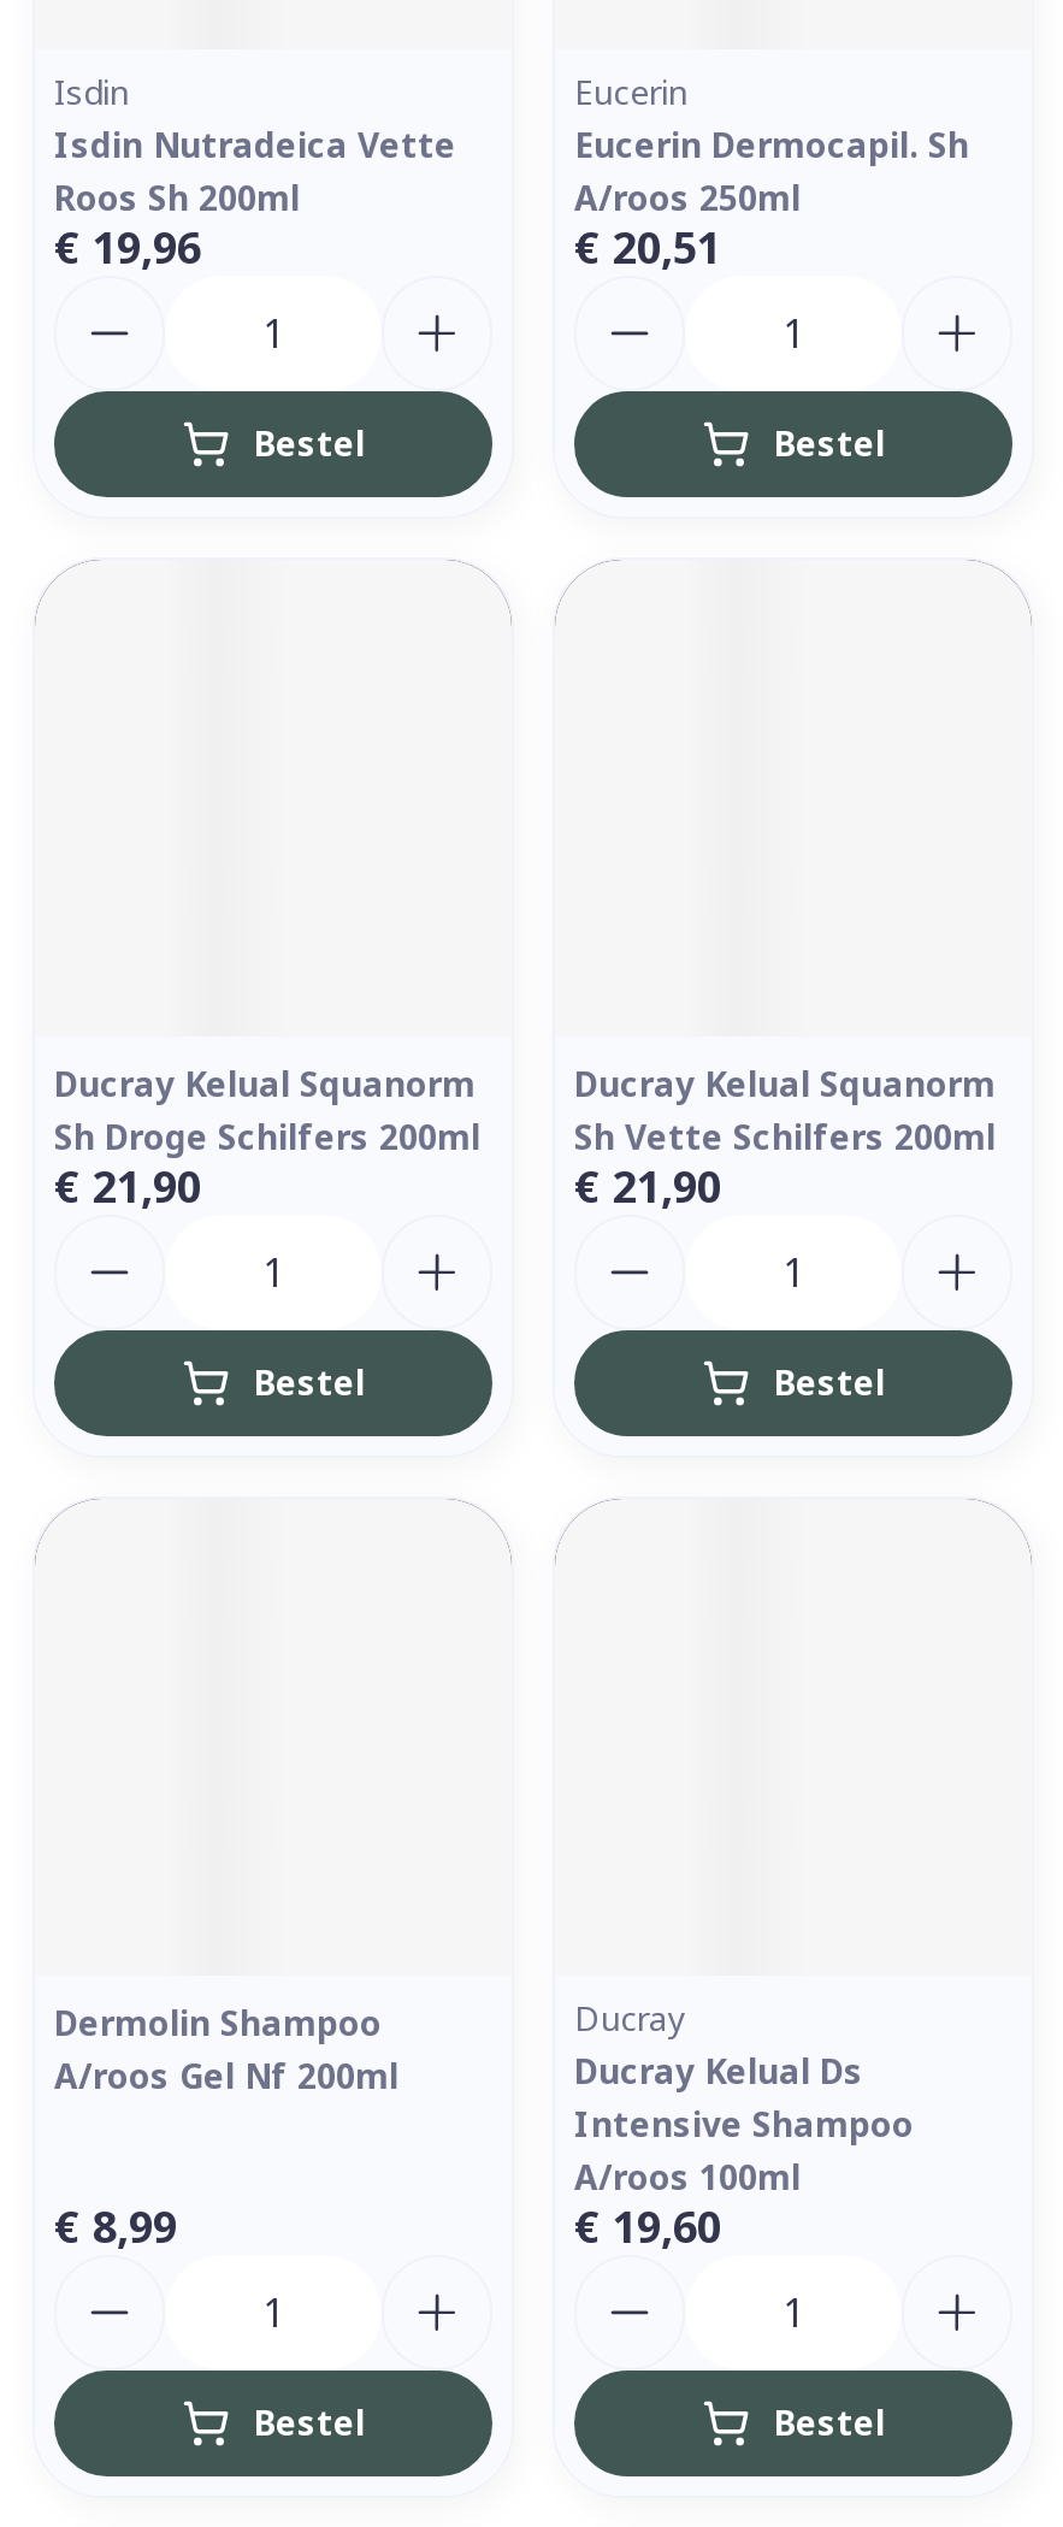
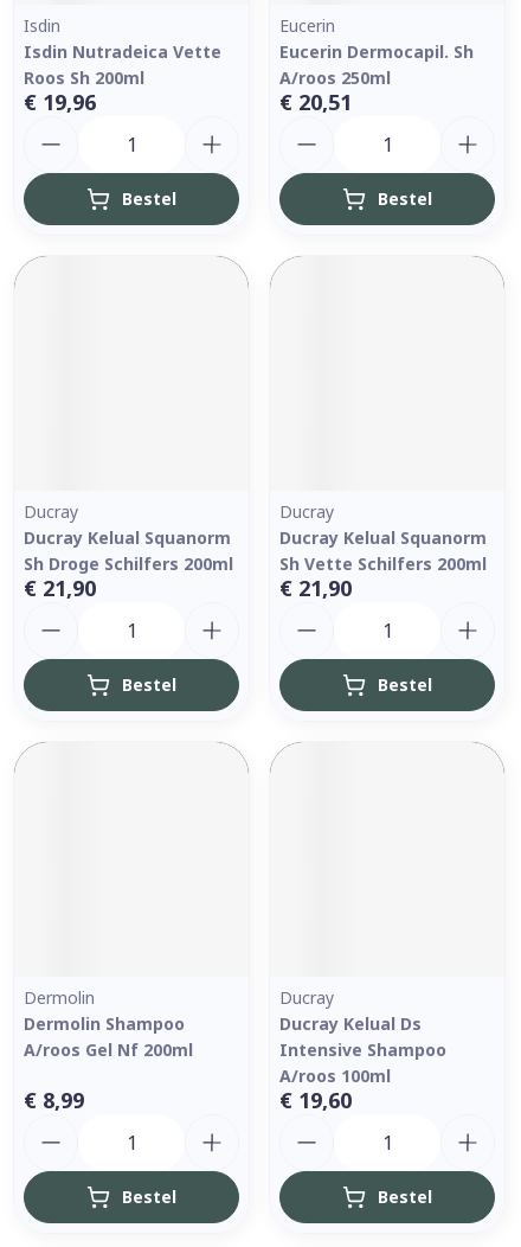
none -> [24,500,78,523] Ducray
none -> [279,500,334,523] Ducray
moved [54,2000,398,2098] -> [24,1012,193,1061]: Dermolin Shampoo | A/roos Gel Nf 200ml
none -> [24,986,95,1009] Dermolin

